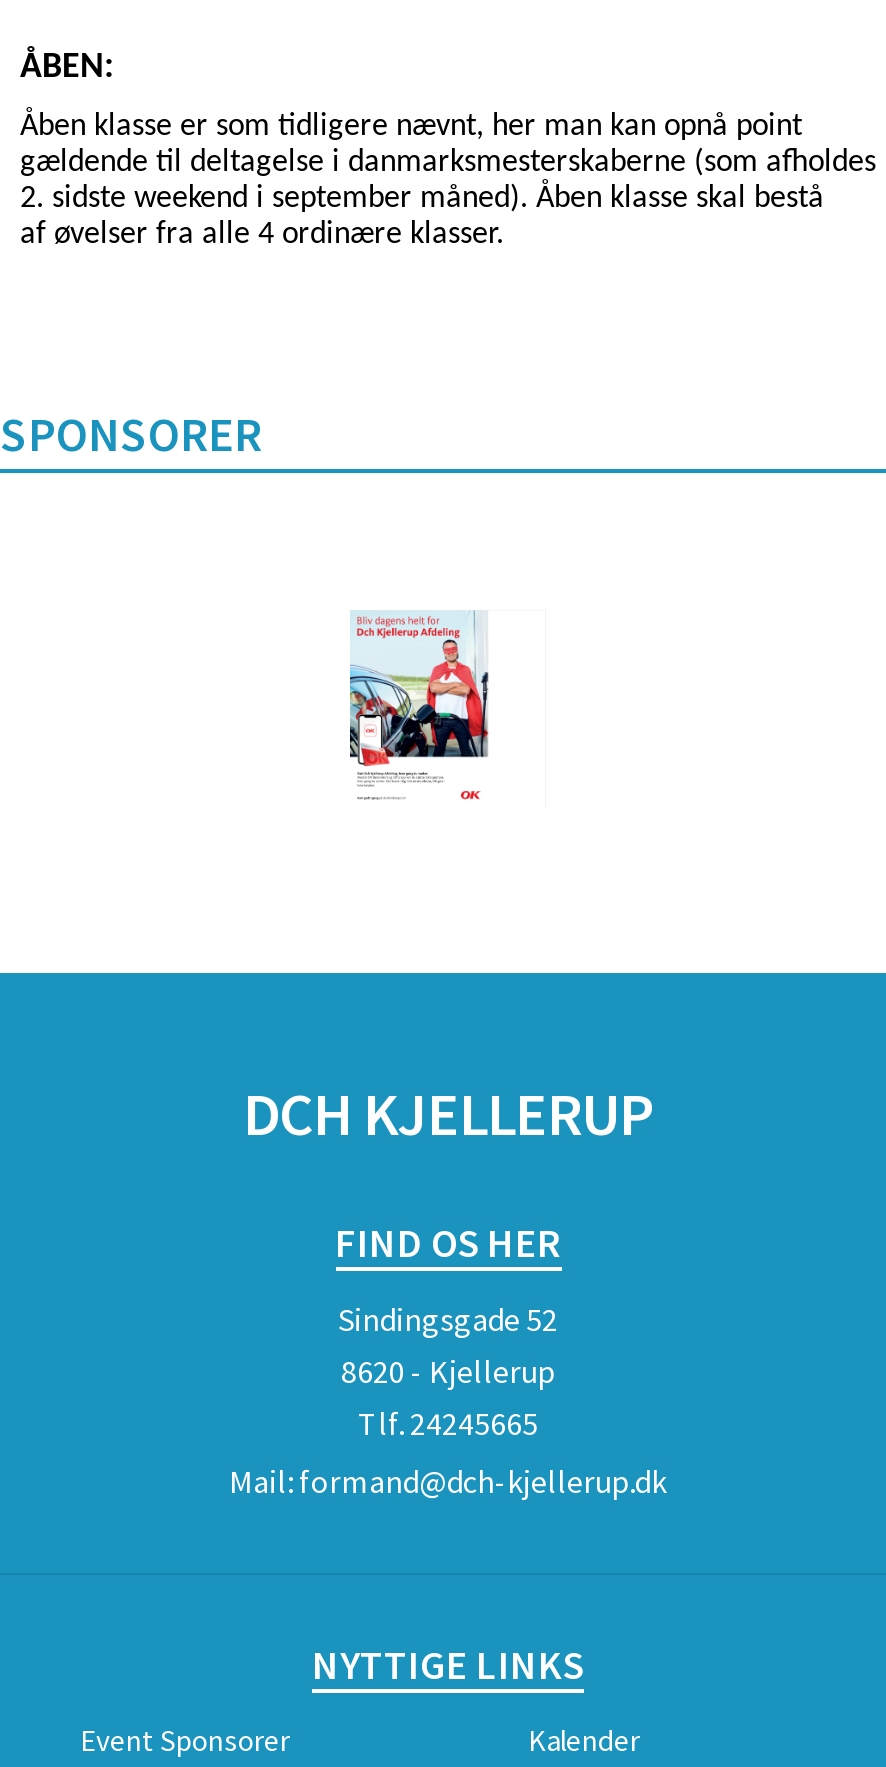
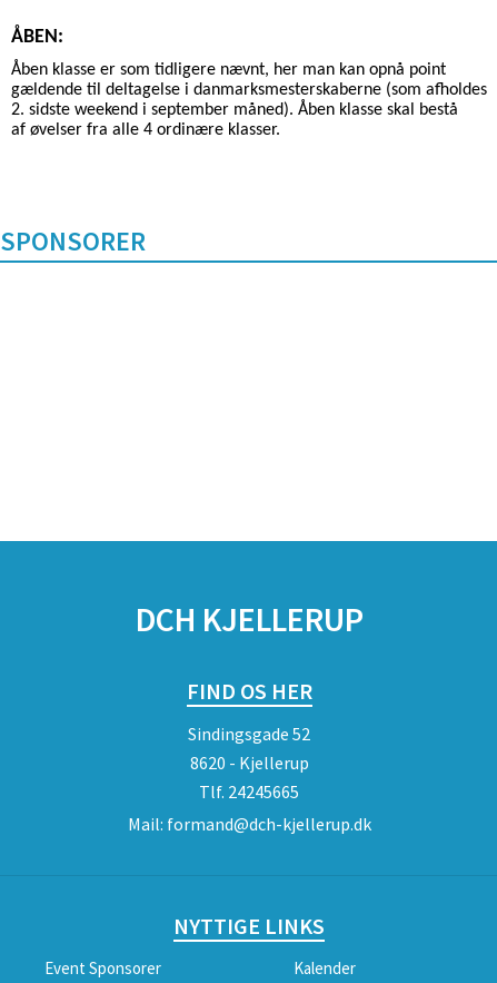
[348,611,490,801] [image] -> none

